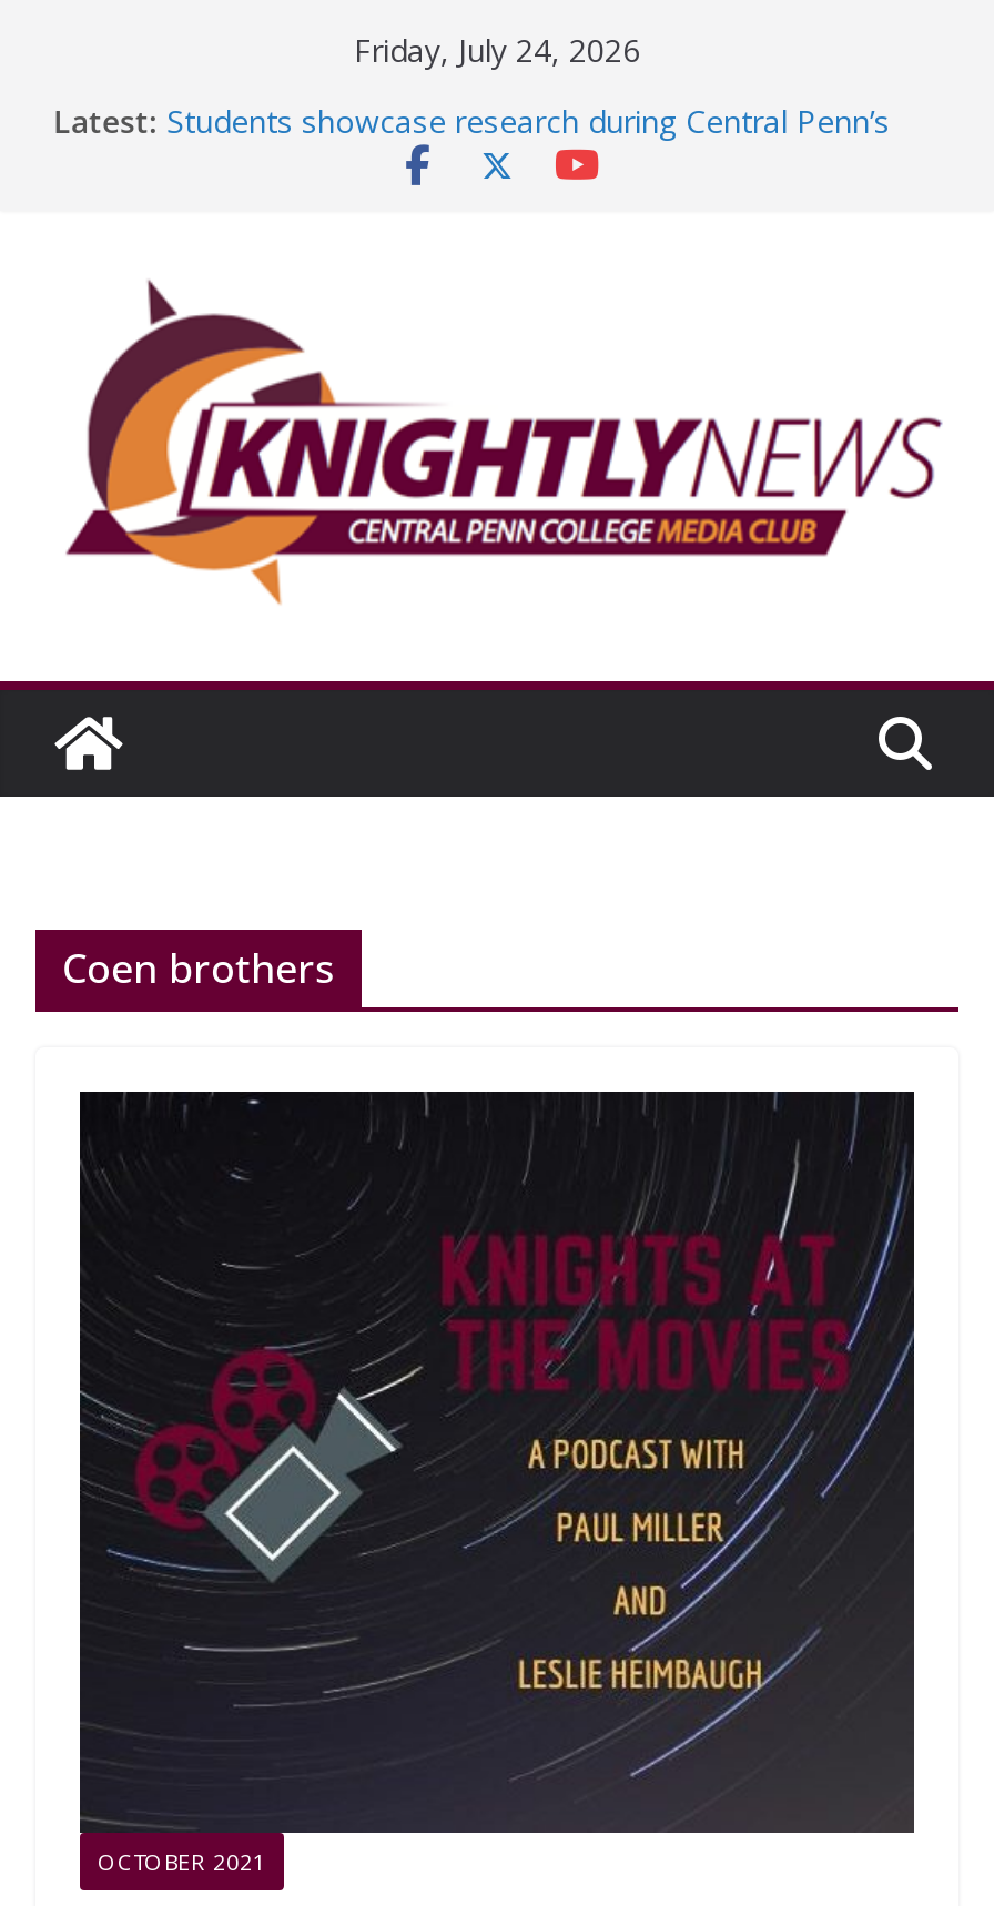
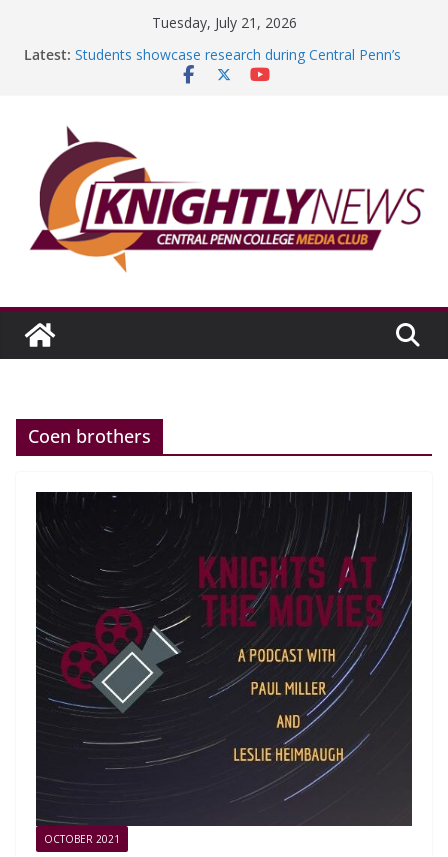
[354,29,640,71] Friday, July 24, 2026 -> [151,13,296,32] Tuesday, July 21, 2026

